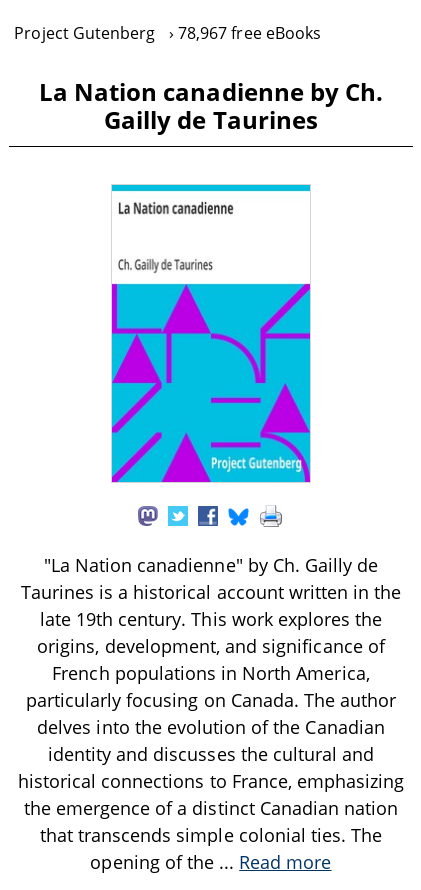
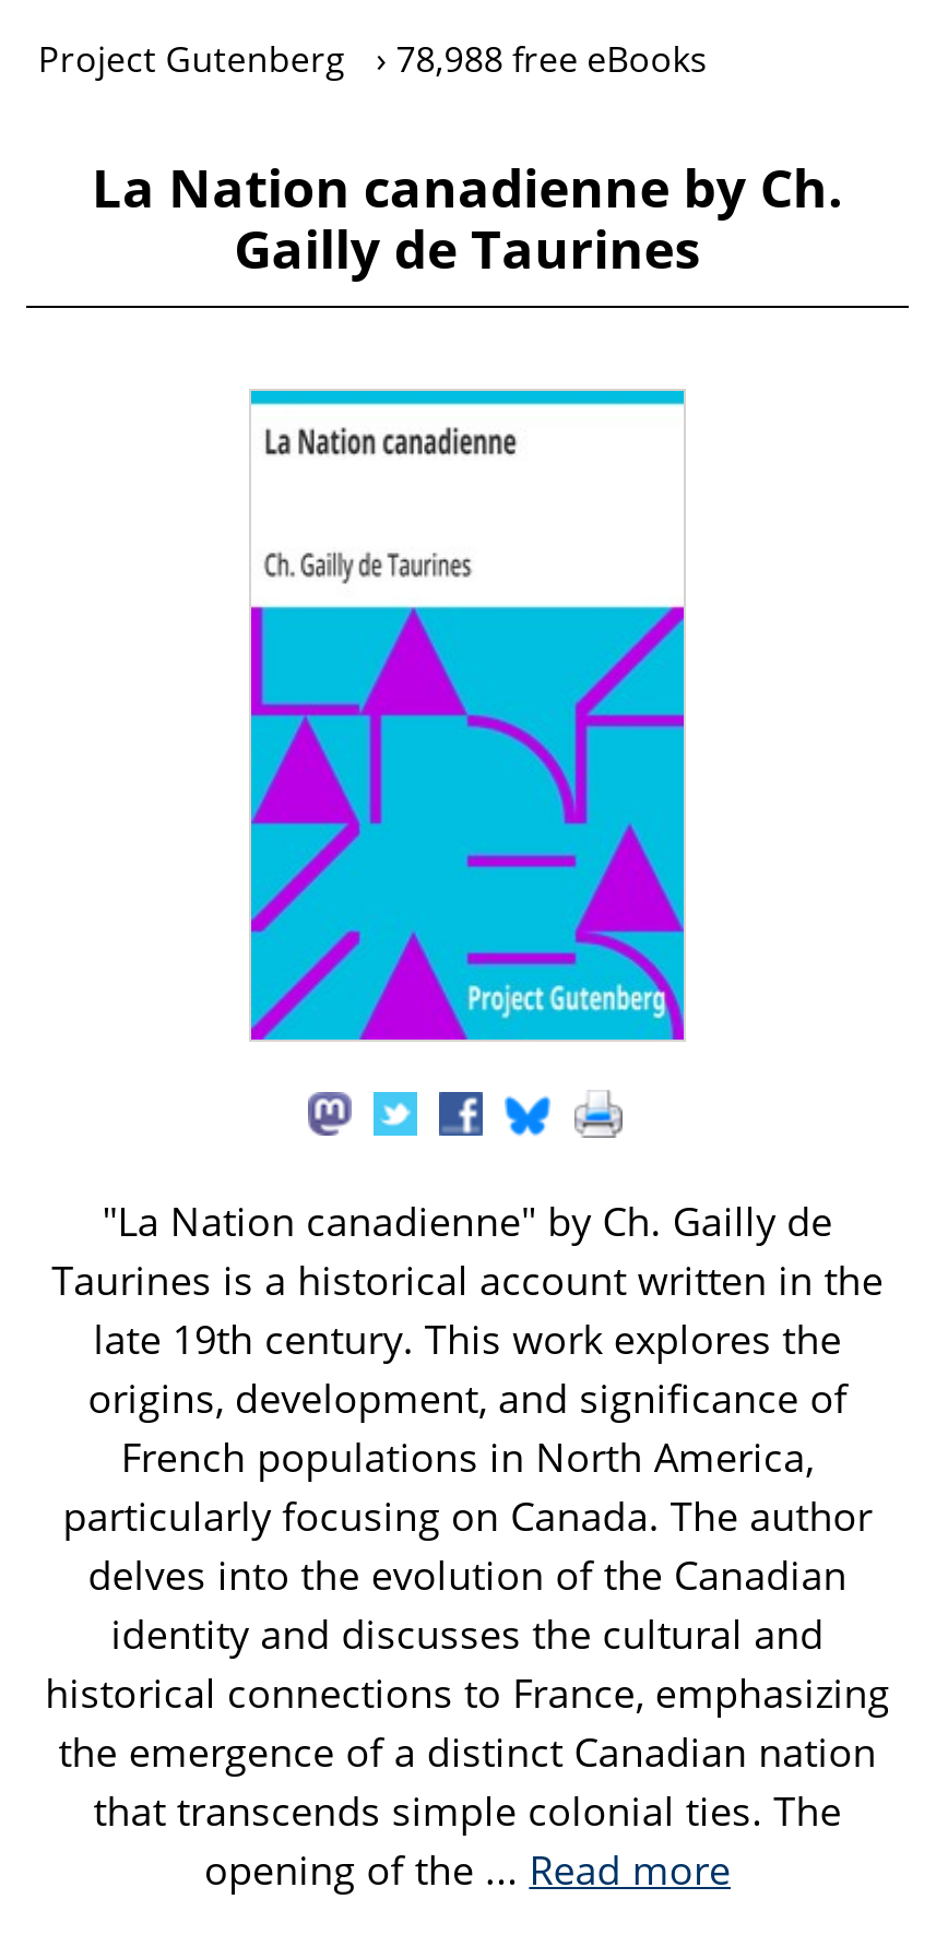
[14,22,321,44] Project Gutenberg 78,967 free eBooks -> [38,35,708,83] Project Gutenberg 78,988 free eBooks

